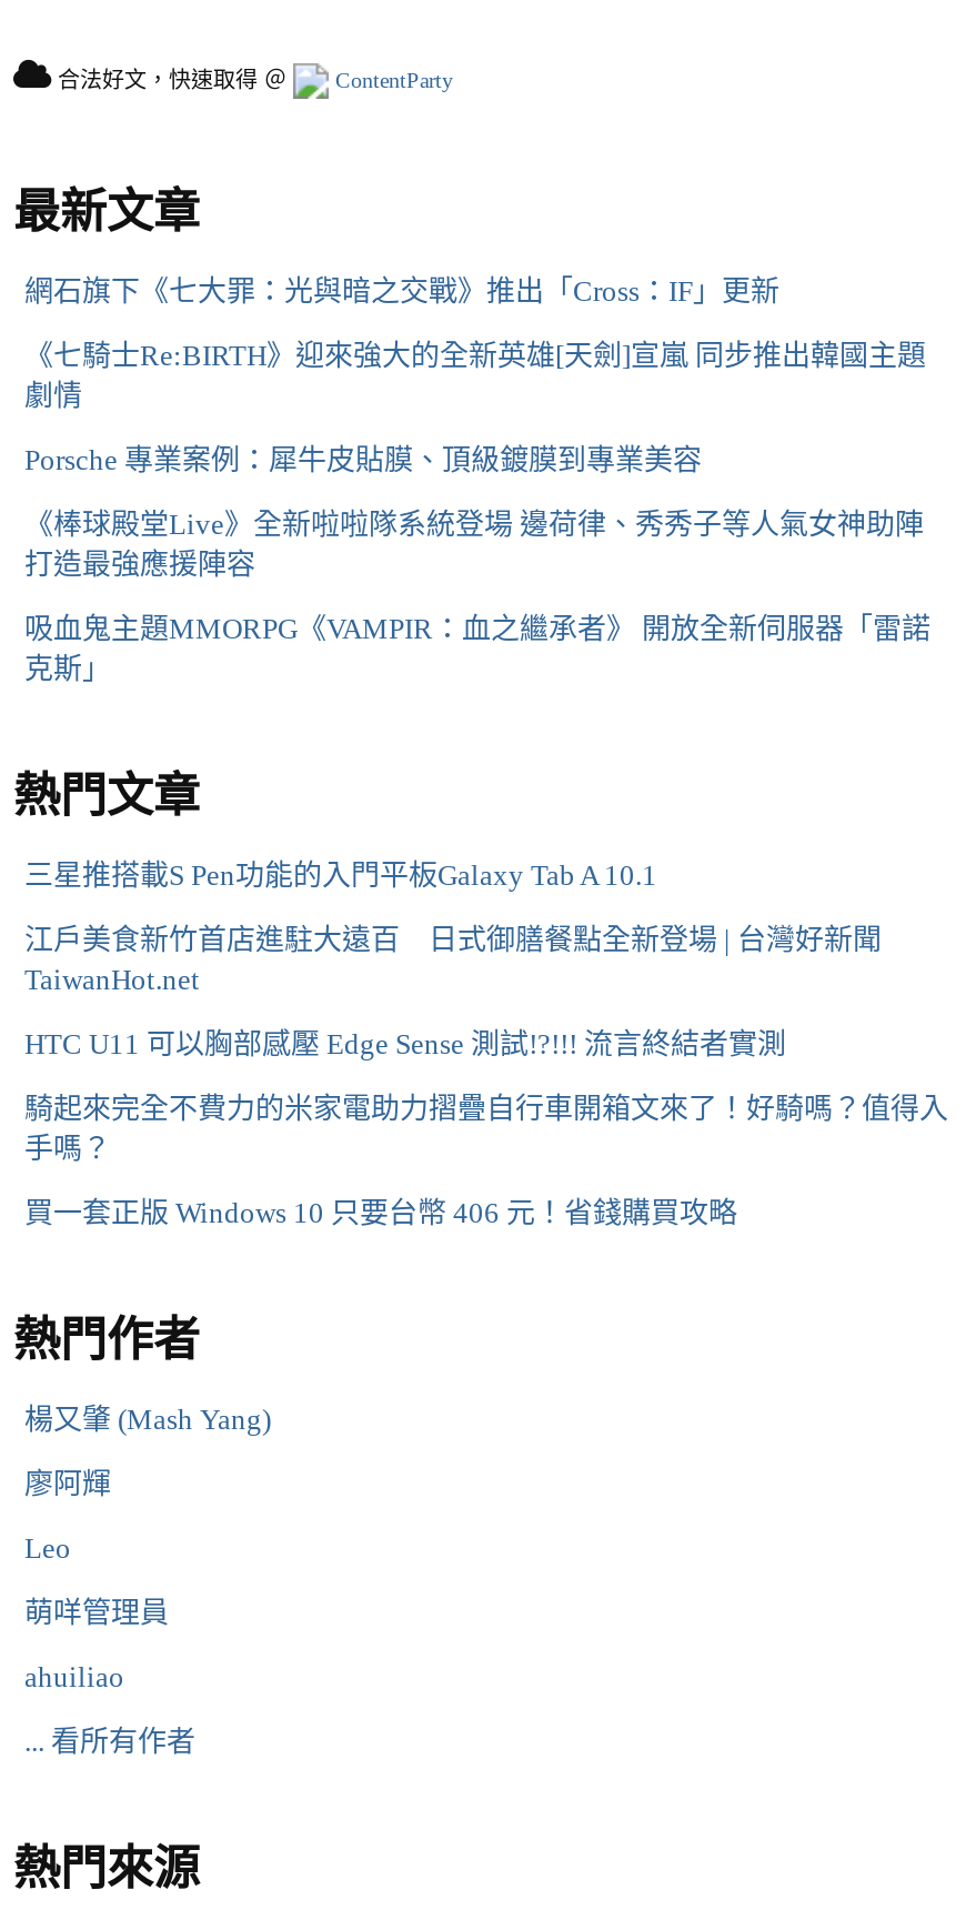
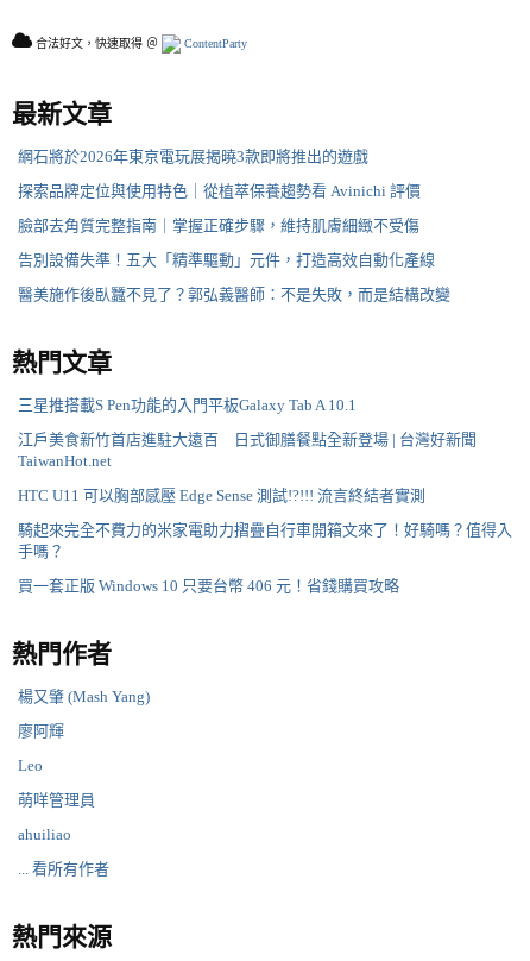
[24,273,779,307] 網石旗下《七大罪：光與暗之交戰》推出「Cross：IF」更新 -> [18,147,368,165] 網石將於2026年東京電玩展揭曉3款即將推出的遊戲
[24,338,926,411] 《七騎士Re:BIRTH》迎來強大的全新英雄[天劍]宣嵐 同步推出韓國主題 | 劇情 -> [18,181,421,199] 探索品牌定位與使用特色｜從植萃保養趨勢看 Avinichi 評價
[24,442,702,476] Porsche 專業案例：犀牛皮貼膜、頂級鍍膜到專業美容 -> [18,216,419,234] 臉部去角質完整指南｜掌握正確步驟，維持肌膚細緻不受傷
[24,507,924,580] 《棒球殿堂Live》全新啦啦隊系統登場 邊荷律、秀秀子等人氣女神助陣 | 打造最強應援陣容 -> [18,250,435,268] 告別設備失準！五大「精準驅動」元件，打造高效自動化產線
[24,611,930,684] 吸血鬼主題MMORPG《VAMPIR：血之繼承者》 開放全新伺服器「雷諾 | 克斯」 -> [18,285,450,303] 醫美施作後臥蠶不見了？郭弘義醫師：不是失敗，而是結構改變

